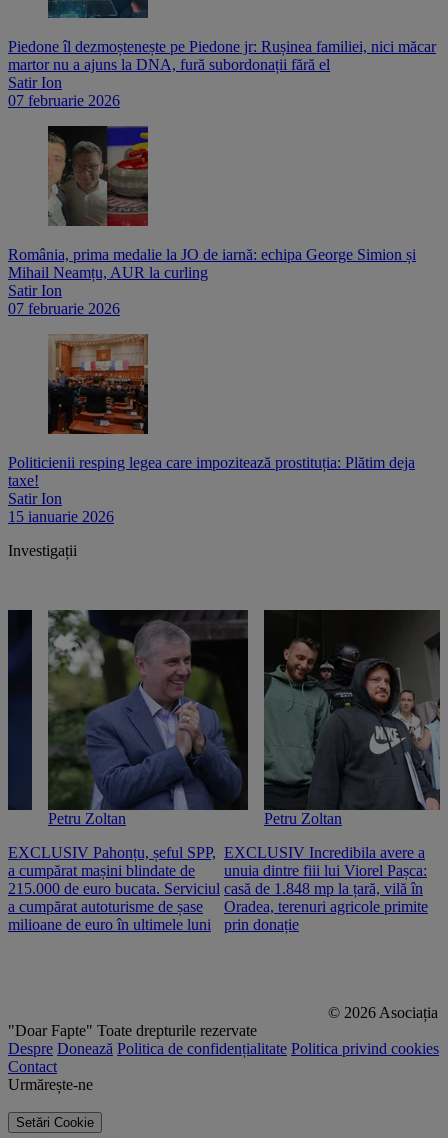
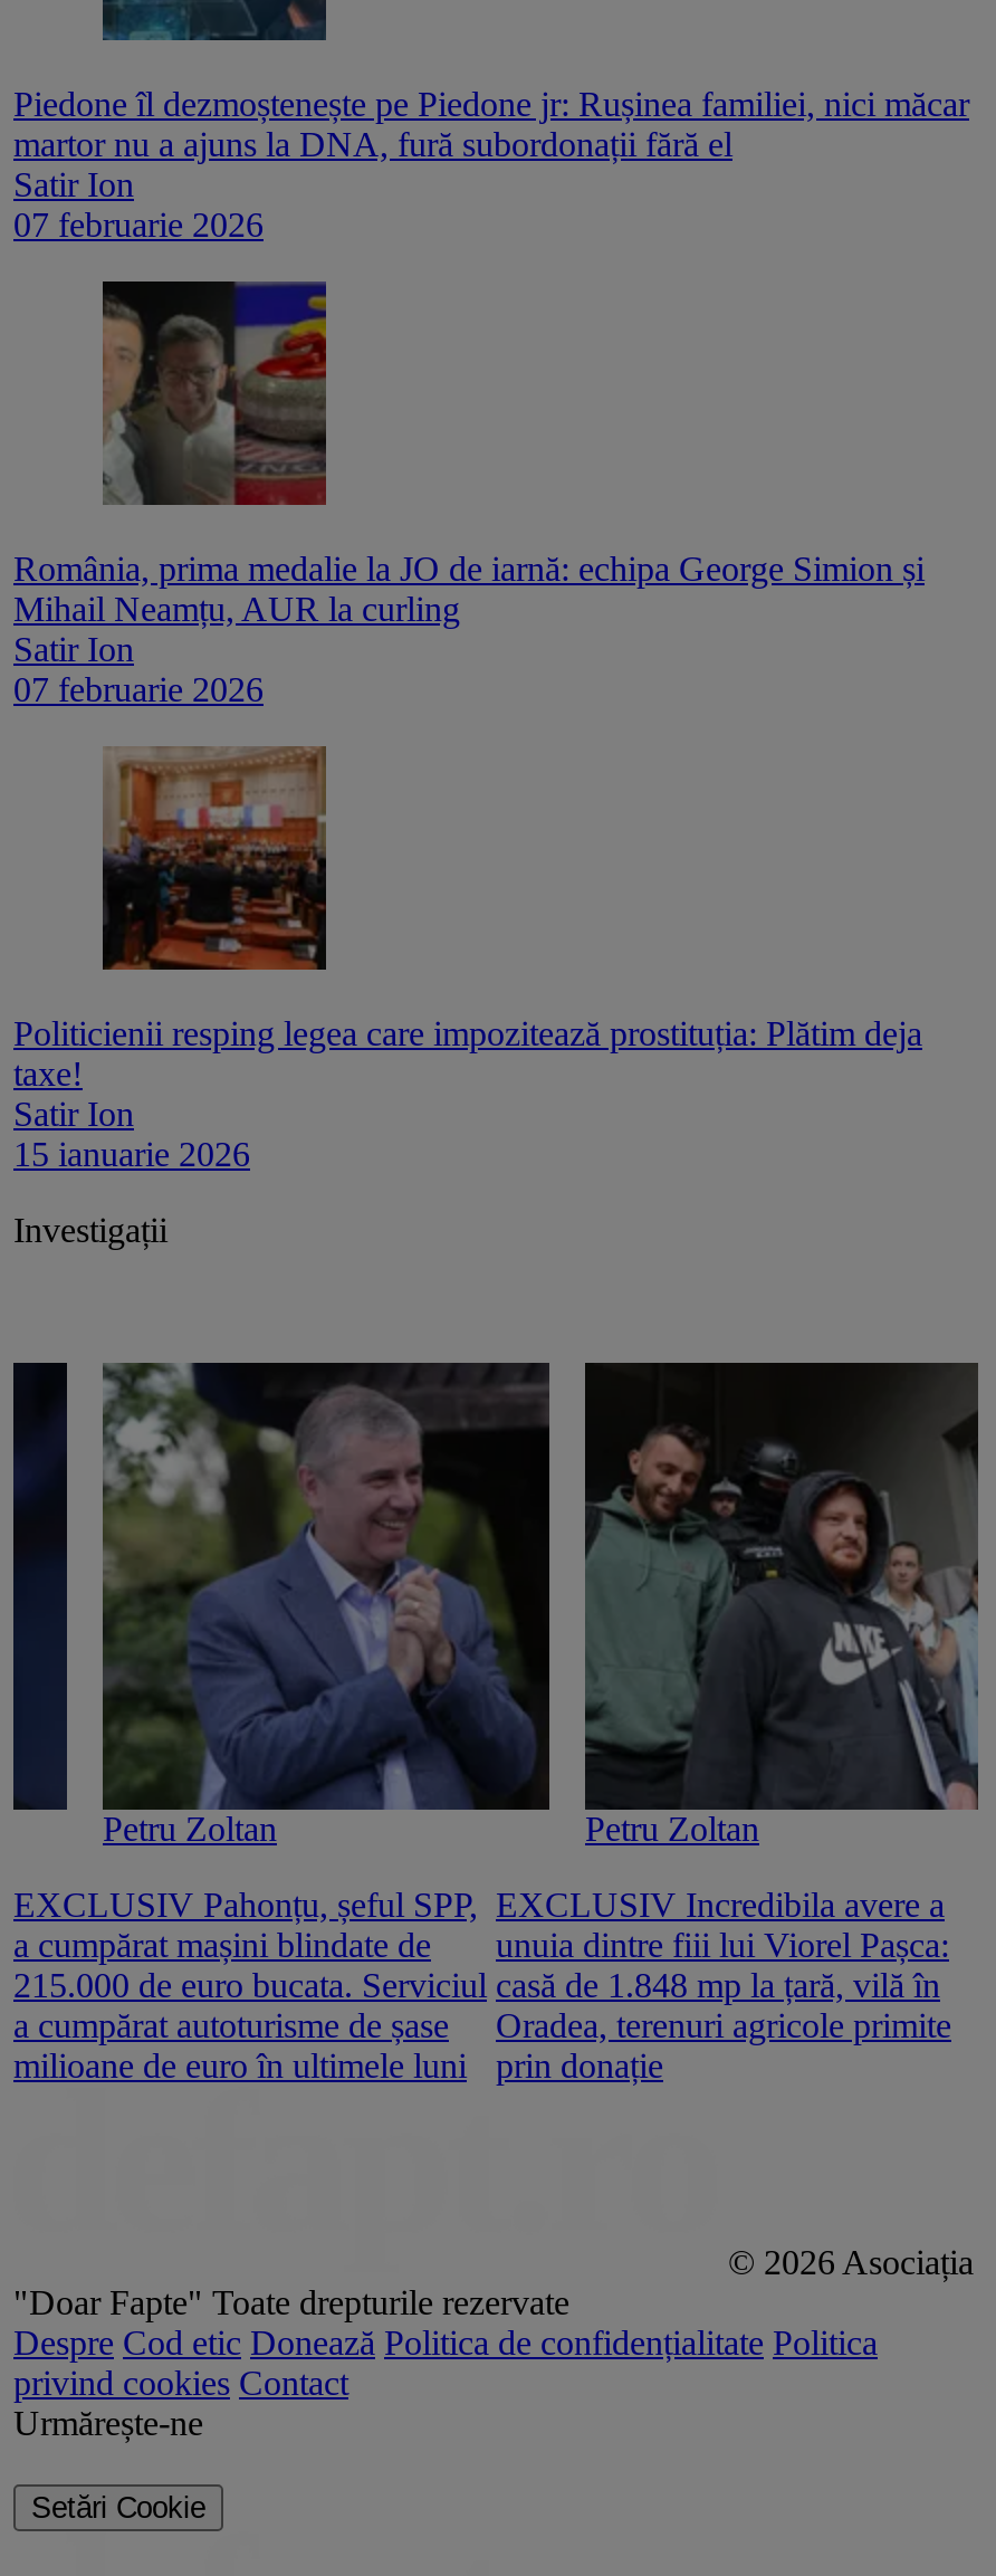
[8,1040,439,1075] Despre Donează Politica de confidențialitate Politica privind cookies | Contact -> [13,2323,878,2401] Despre Cod etic Donează Politica de confidențialitate Politica | privind cookies Contact

